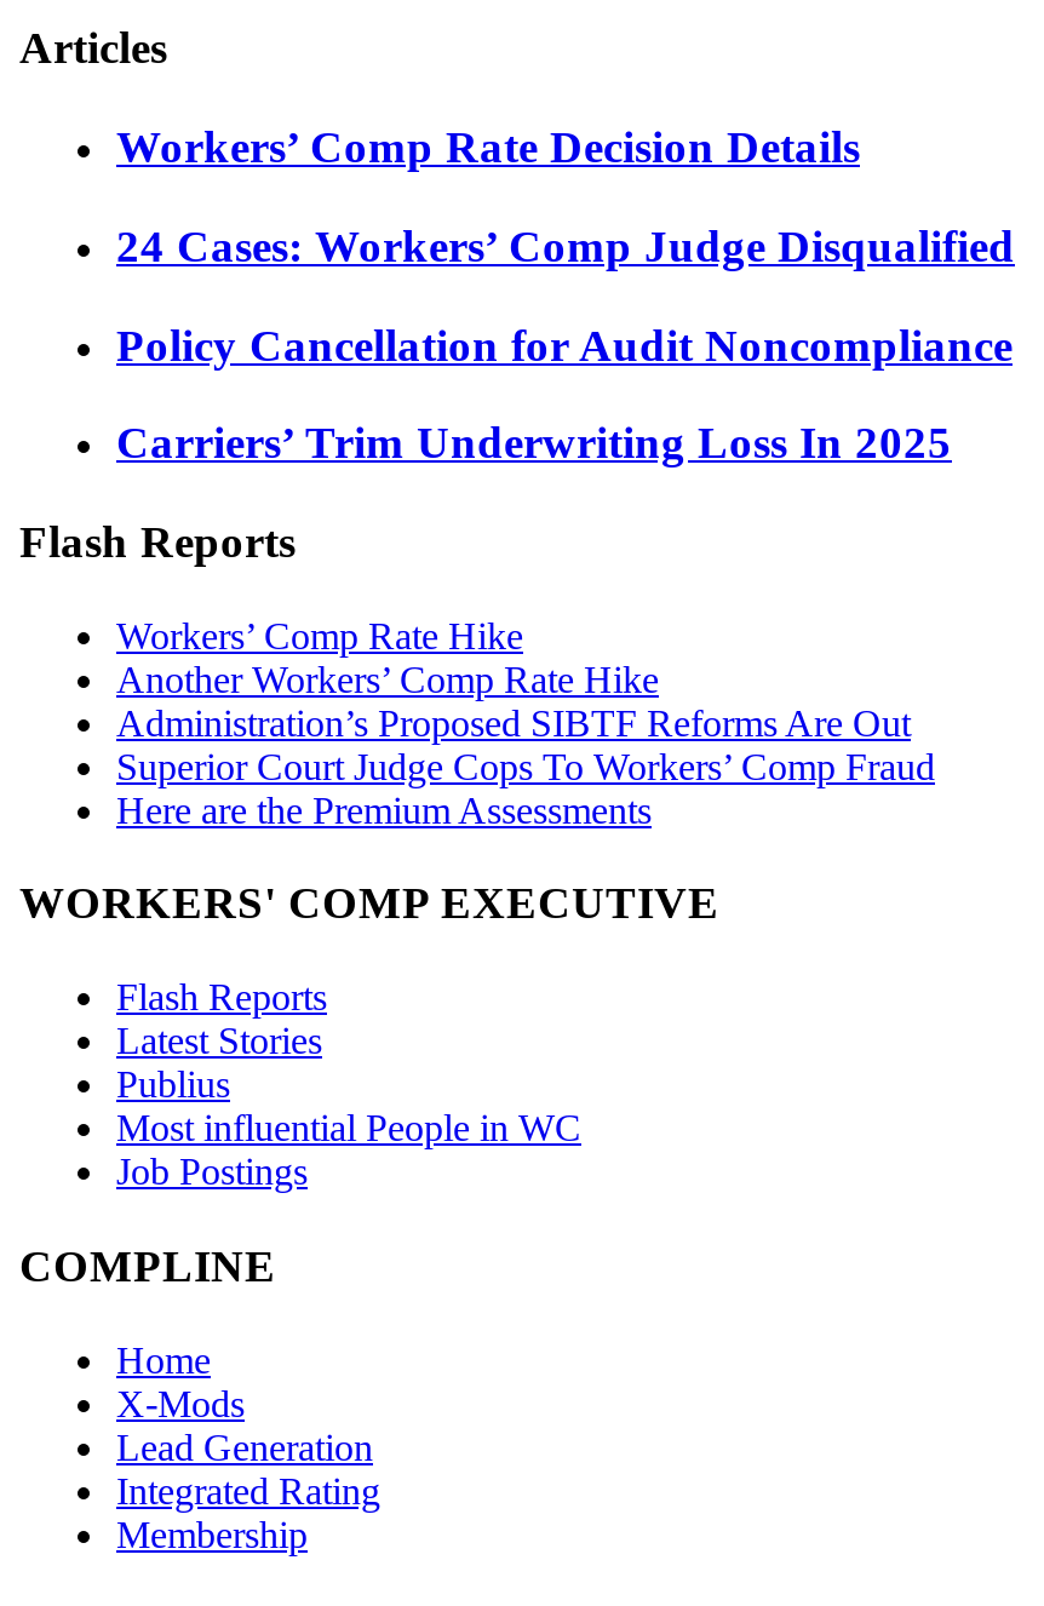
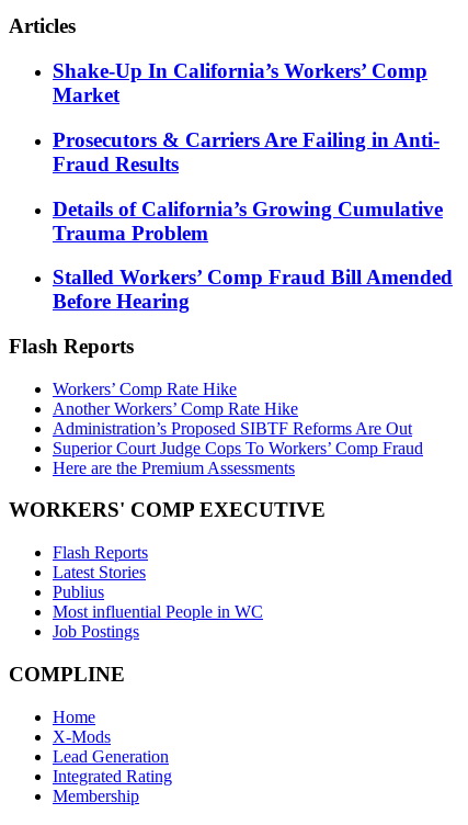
[116,121,860,172] Workers’ Comp Rate Decision Details -> [53,59,427,107] Shake-Up In California’s Workers’ Comp | Market
[116,220,1015,271] 24 Cases: Workers’ Comp Judge Disqualified -> [53,128,440,175] Prosecutors & Carriers Are Failing in Anti- | Fraud Results
[116,319,1013,370] Policy Cancellation for Audit Noncompliance -> [53,197,443,244] Details of California’s Growing Cumulative | Trauma Problem
[116,417,952,468] Carriers’ Trim Underwriting Loss In 2025 -> [53,266,453,313] Stalled Workers’ Comp Fraud Bill Amended | Before Hearing

